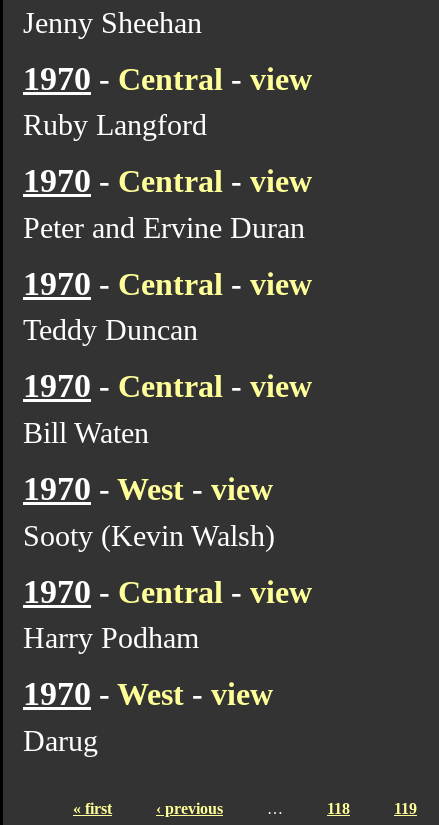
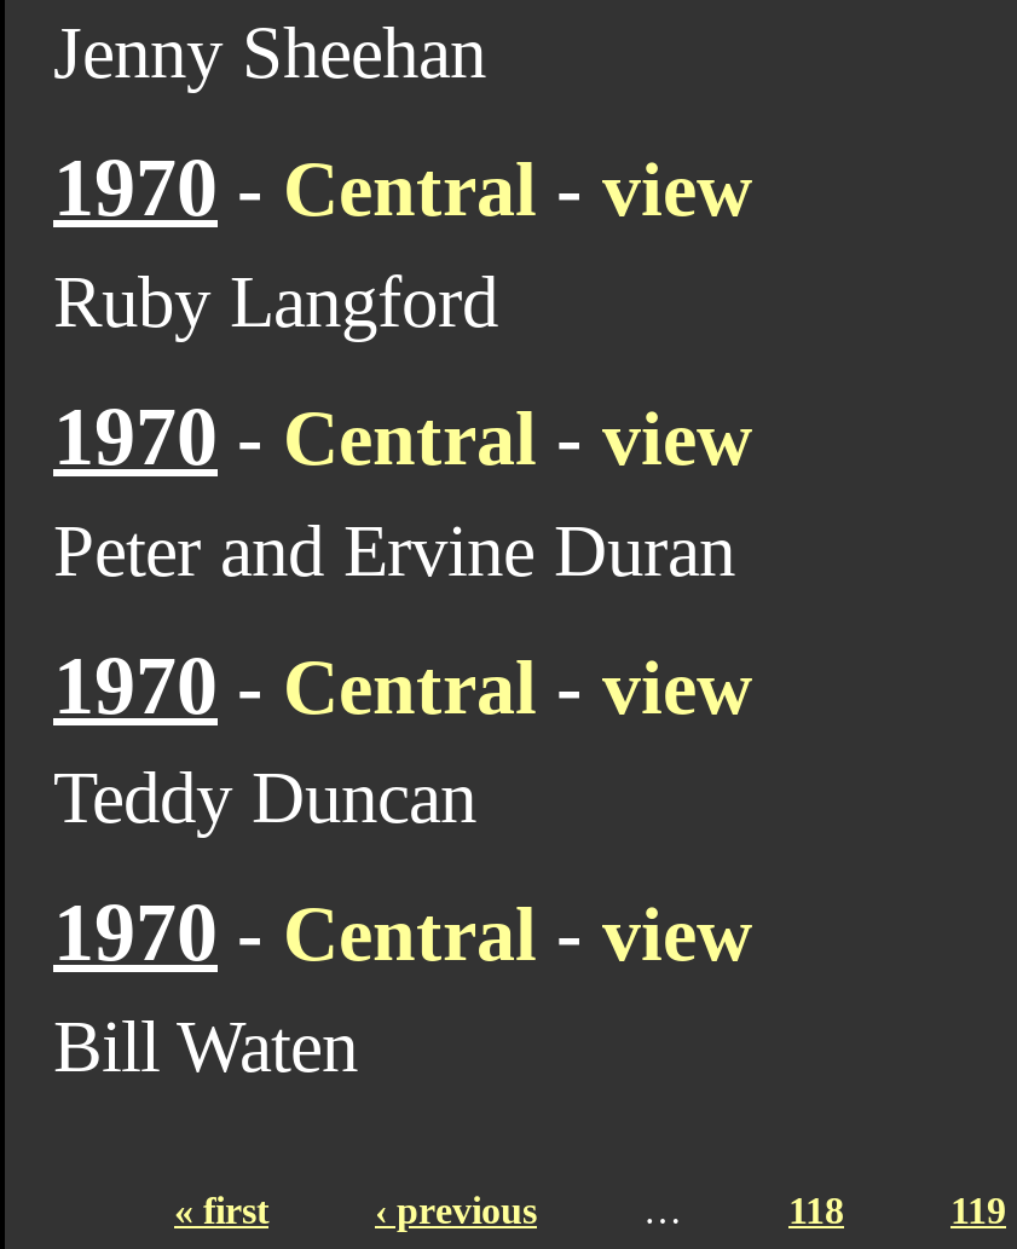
[23,470,312,758] 1970 - West - view | Sooty (Kevin Walsh) | 1970 - Central - view | Harry Podham | 1970 - West - view | Darug -> none

